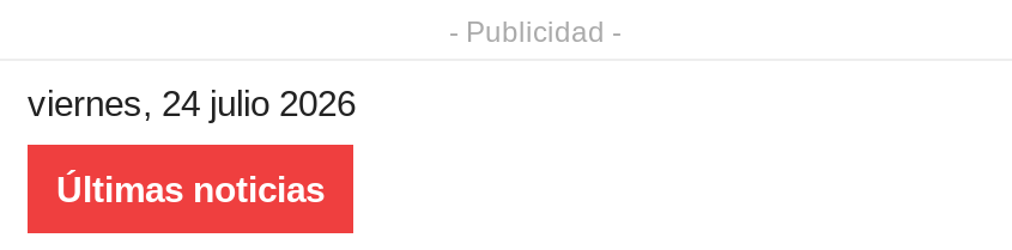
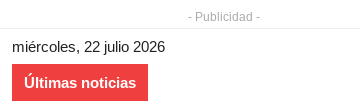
[28,83,356,123] viernes, 24 julio 2026 -> [12,38,165,55] miércoles, 22 julio 2026

